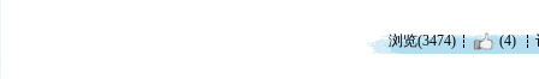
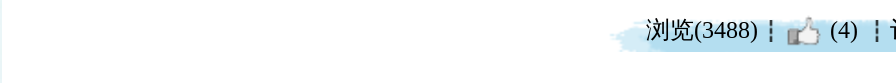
[389,32,456,49] 浏览(3474) -> [646,16,758,44] 浏览(3488)

